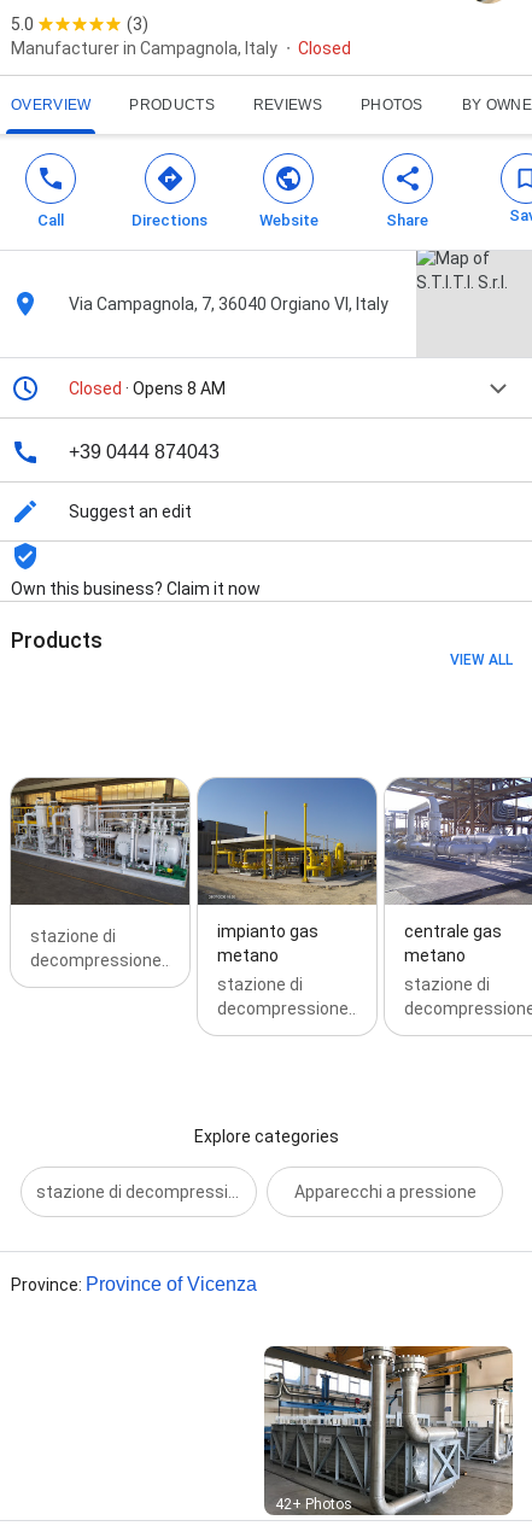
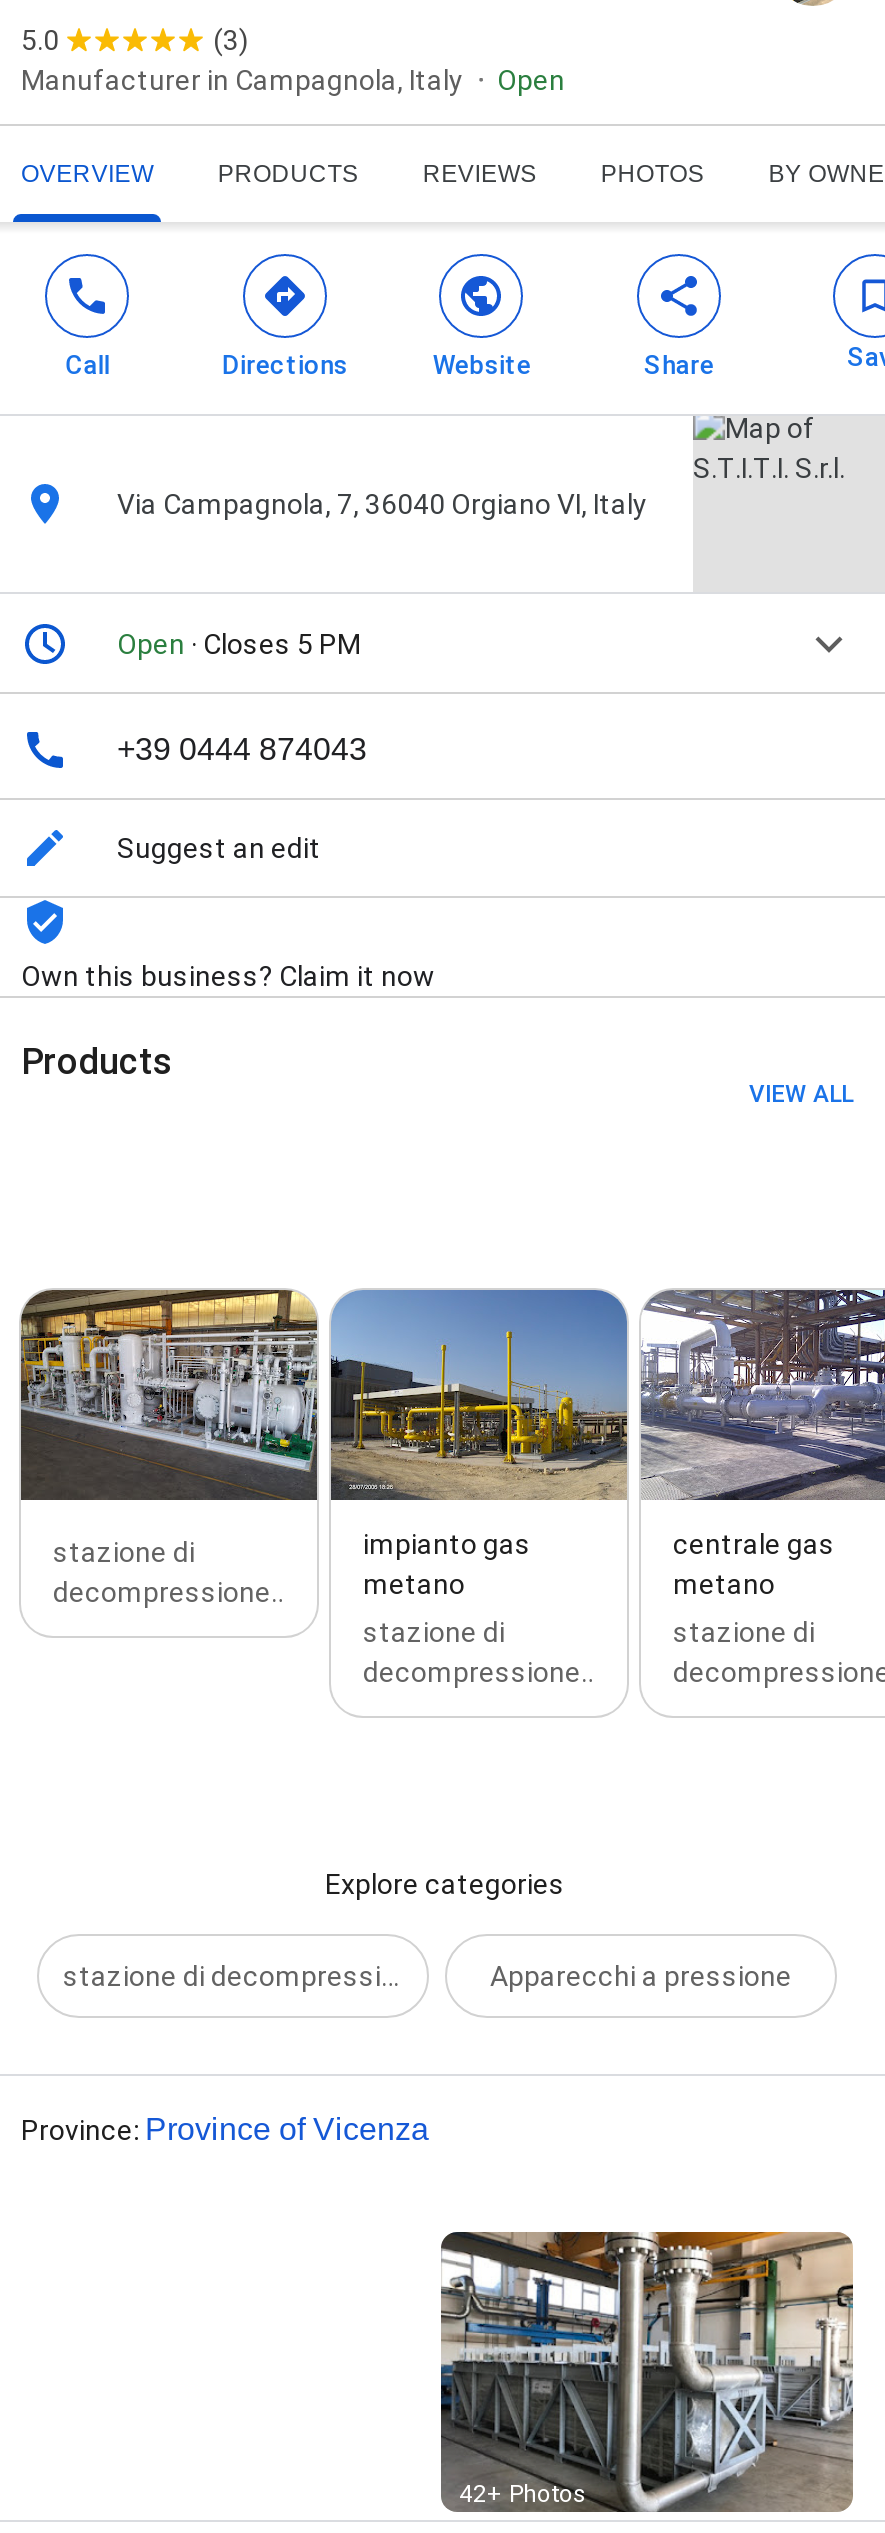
[298,39,351,58] Closed -> [497,64,565,96] Open
[69,379,226,398] Closed · Opens 8 AM -> [117,628,361,660] Open · Closes 5 PM

